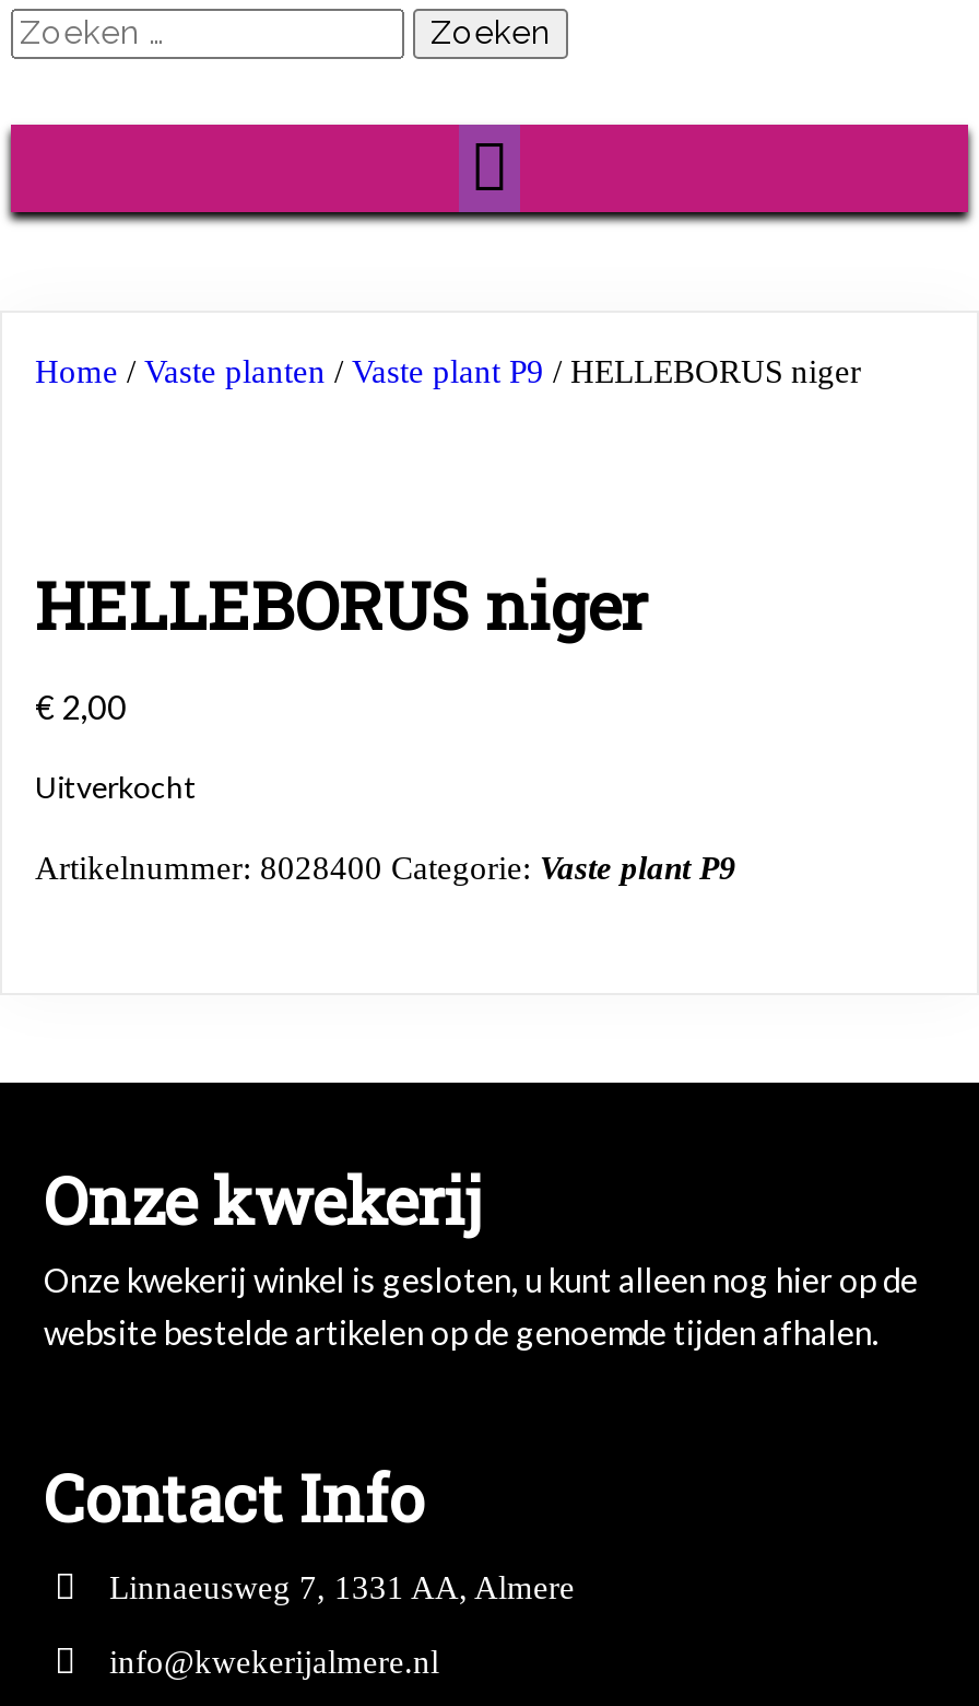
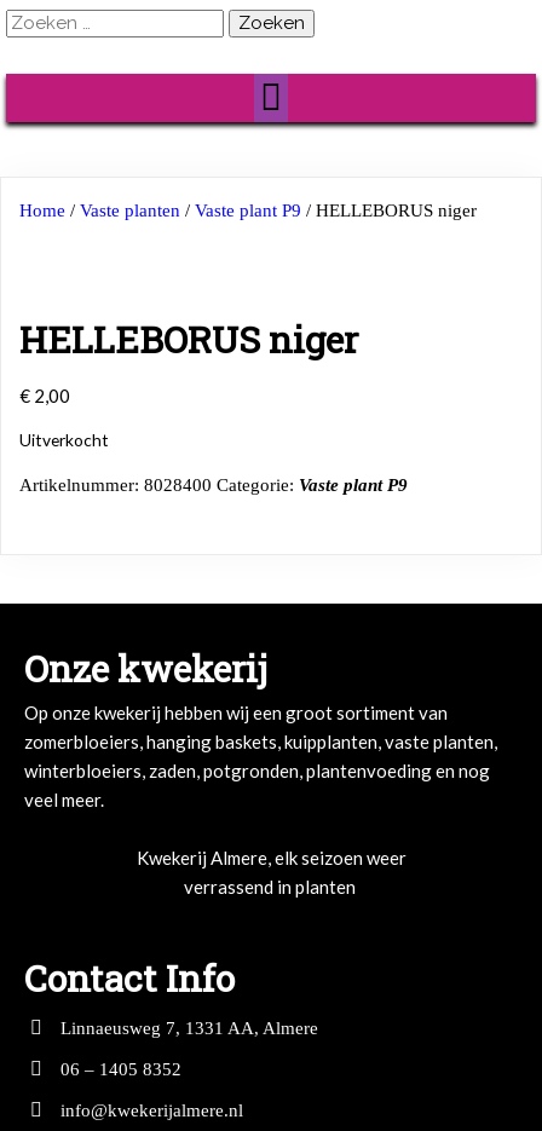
[44,1259,918,1351] Onze kwekerij winkel is gesloten, u kunt alleen nog hier op de | website bestelde artikelen op de genoemde tijden afhalen. -> [24,701,497,897] Op onze kwekerij hebben wij een groot sortiment van | zomerbloeiers, hanging baskets, kuipplanten, vaste planten, | winterbloeiers, zaden, potgronden, plantenvoeding en nog | veel meer. | Kwekerij Almere, elk seizoen weer | verrassend in planten
none -> [60,1059,181,1079] 06 – 1405 8352

